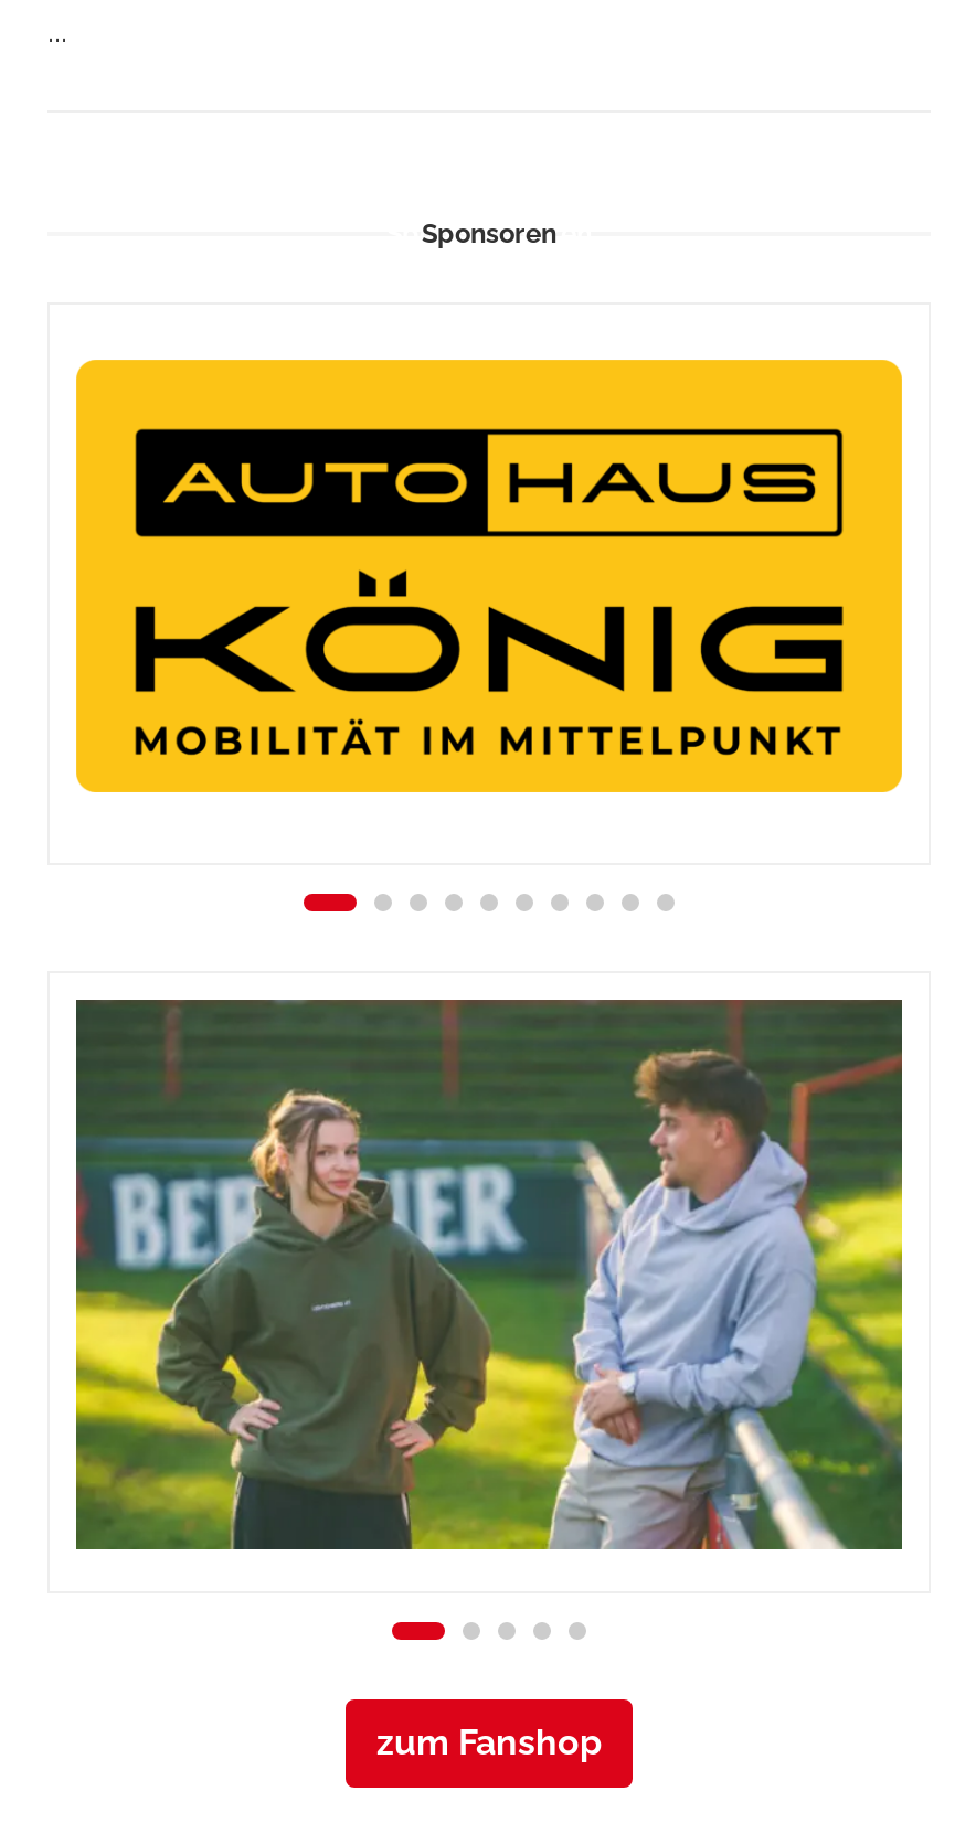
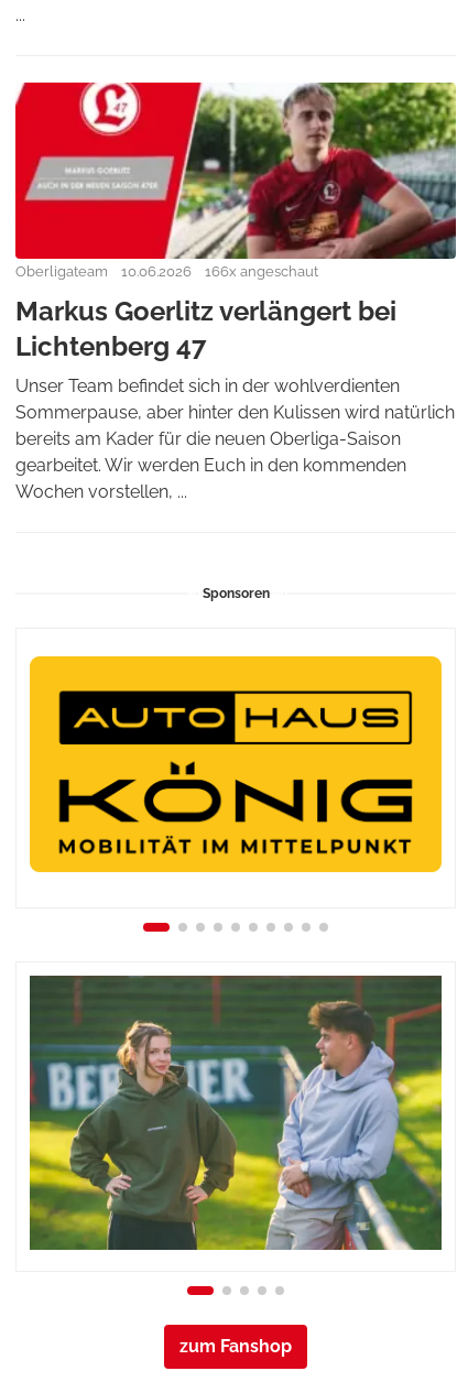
none -> [14,81,457,502] [image] | Oberligateam | 10.06.2026 | 166x angeschaut | Markus Goerlitz verlängert bei | Lichtenberg 47 | Unser Team befindet sich in der wohlverdienten | Sommerpause, aber hinter den Kulissen wird natürlich | bereits am Kader für die neuen Oberliga-Saison | gearbeitet. Wir werden Euch in den kommenden | Wochen vorstellen, ...

